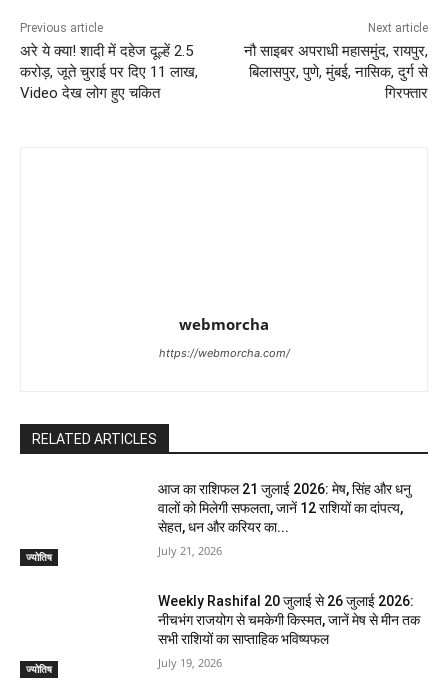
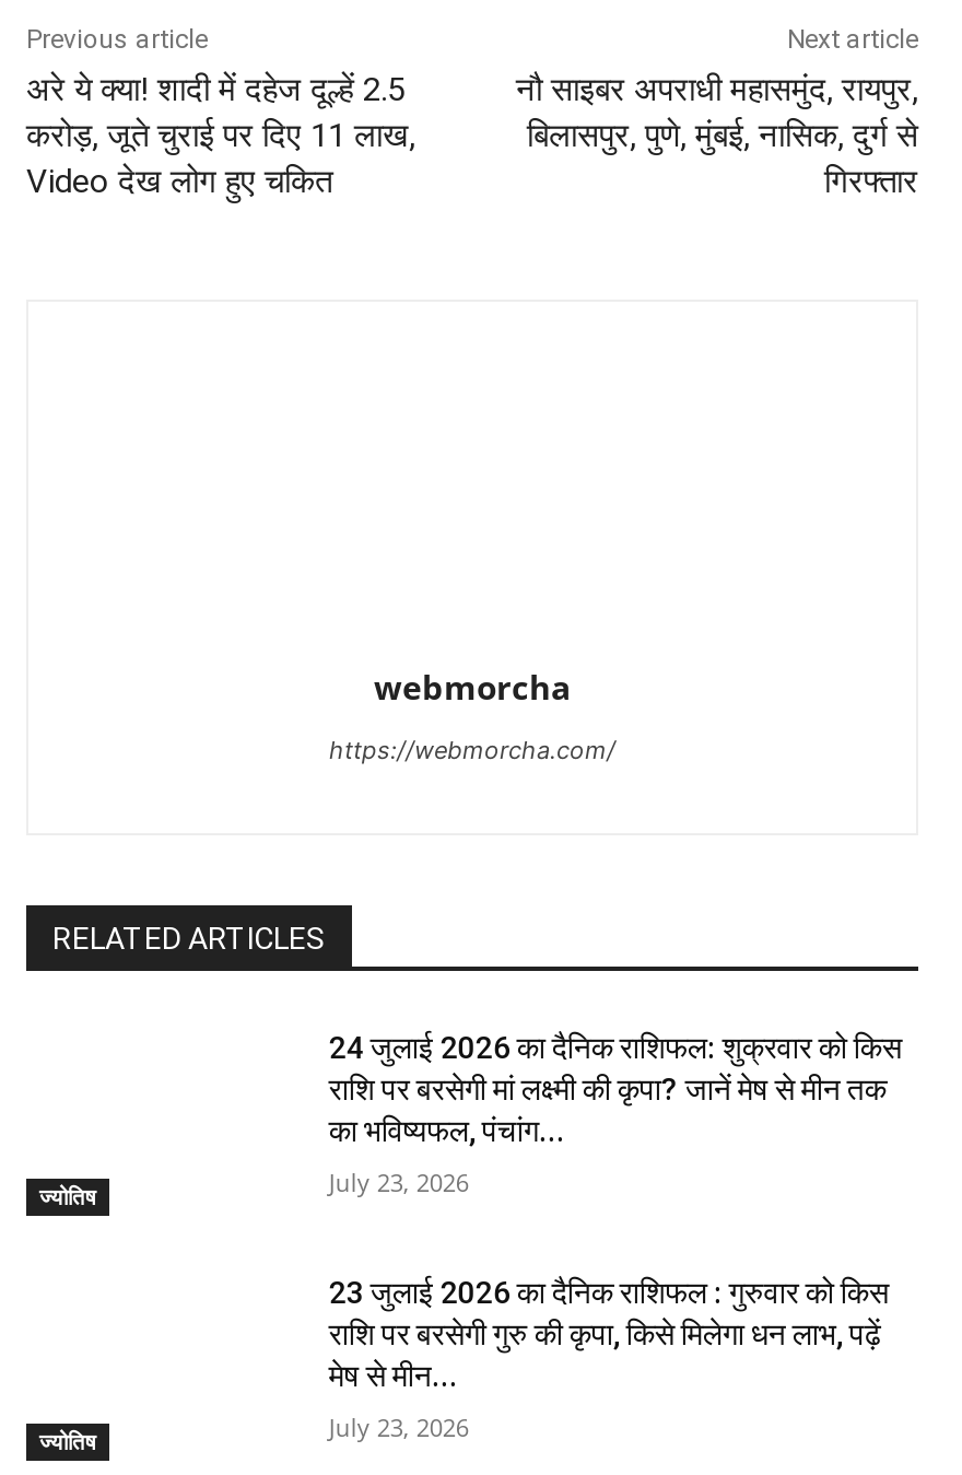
[158,481,411,535] आज का राशिफल 21 जुलाई 2026: मेष, सिंह और धनु | वालों को मिलेगी सफलता, जानें 12 राशियों का दांपत्य, | सेहत, धन और करियर का... -> [329,1031,902,1149] 24 जुलाई 2026 का दैनिक राशिफल: शुक्रवार को किस | राशि पर बरसेगी मां लक्ष्मी की कृपा? जानें मेष से मीन तक | का भविष्यफल, पंचांग...
[158,543,222,558] July 21, 2026 -> [329,1167,469,1199] July 23, 2026
[158,593,420,647] Weekly Rashifal 20 जुलाई से 26 जुलाई 2026: | नीचभंग राजयोग से चमकेगी किस्मत, जानें मेष से मीन तक | सभी राशियों का साप्ताहिक भविष्यफल -> [329,1275,889,1393] 23 जुलाई 2026 का दैनिक राशिफल : गुरुवार को किस | राशि पर बरसेगी गुरु की कृपा, किसे मिलेगा धन लाभ, पढ़ें | मेष से मीन...
[158,655,222,670] July 19, 2026 -> [329,1411,469,1444] July 23, 2026

